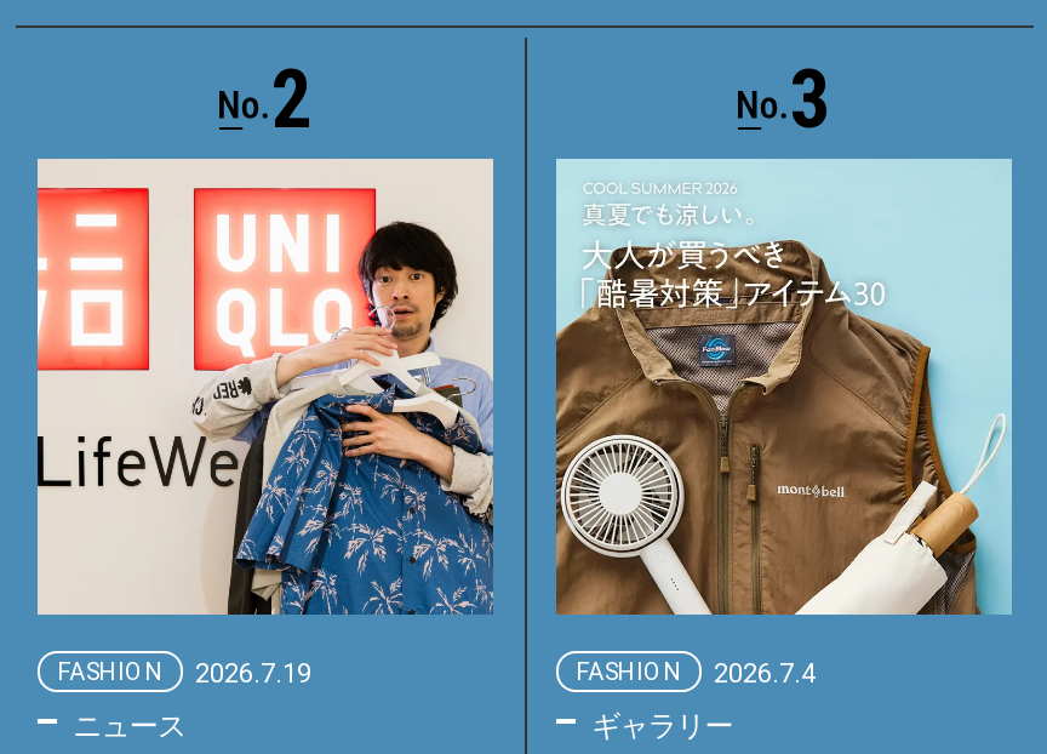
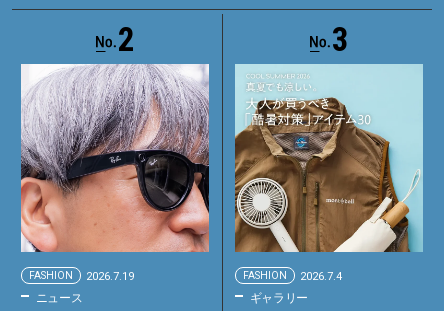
[35,159,496,617] [image] -> [20,64,210,253] [image]

